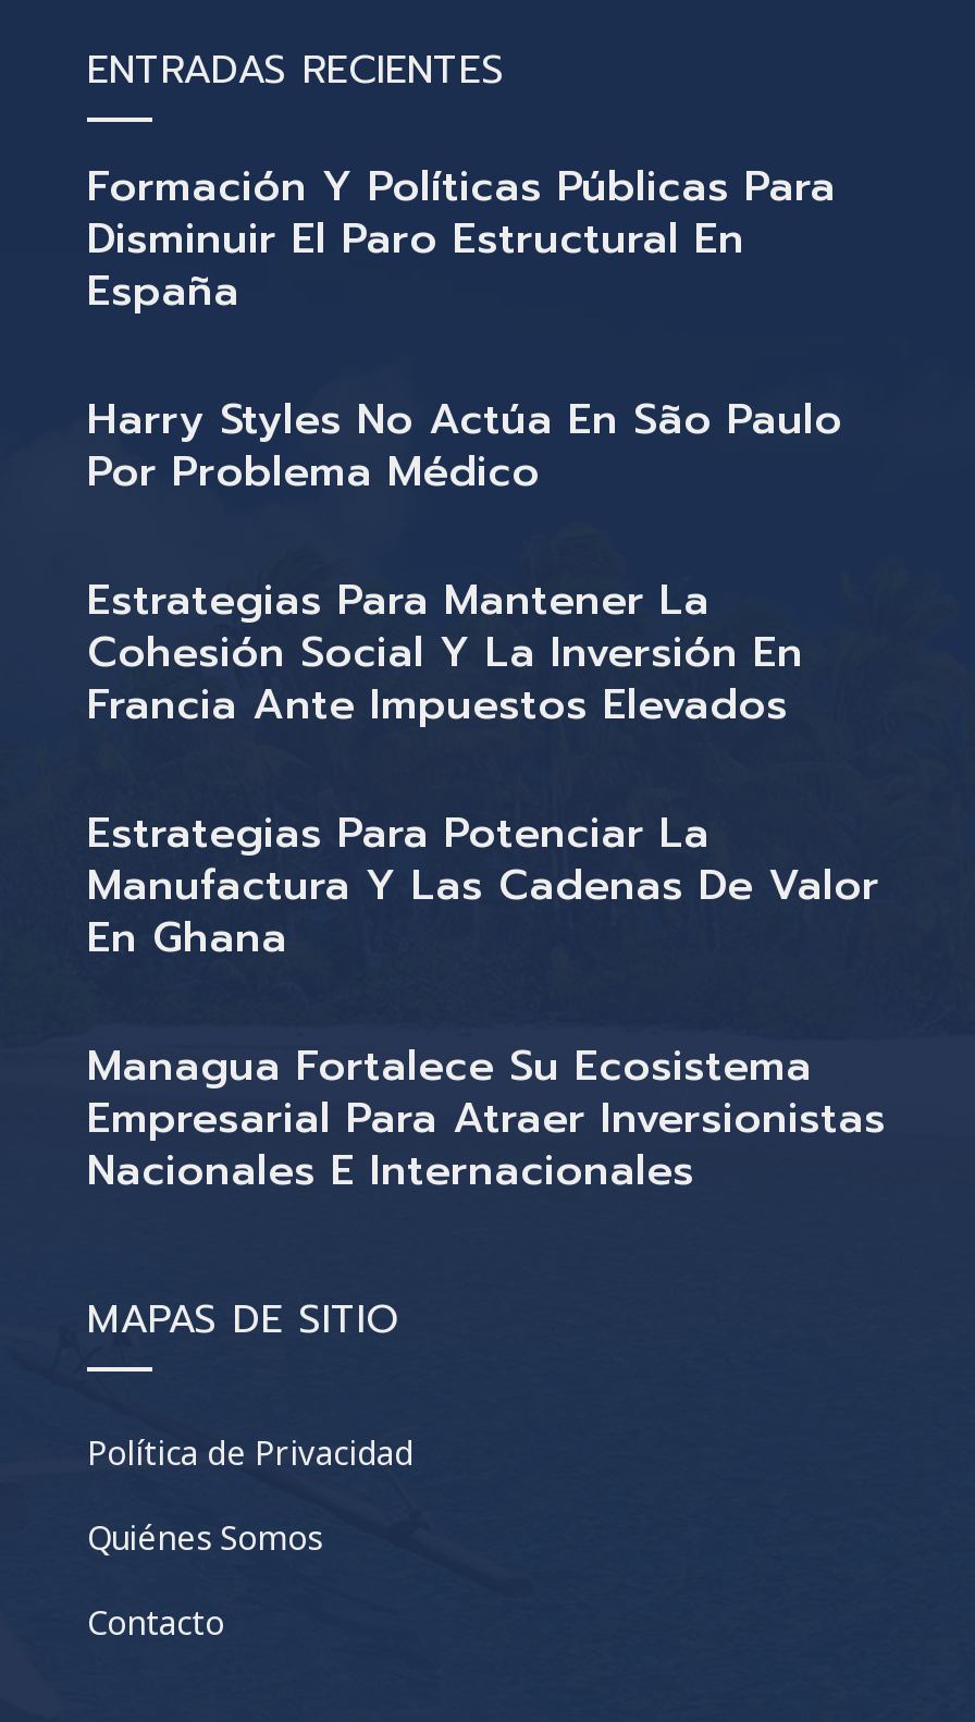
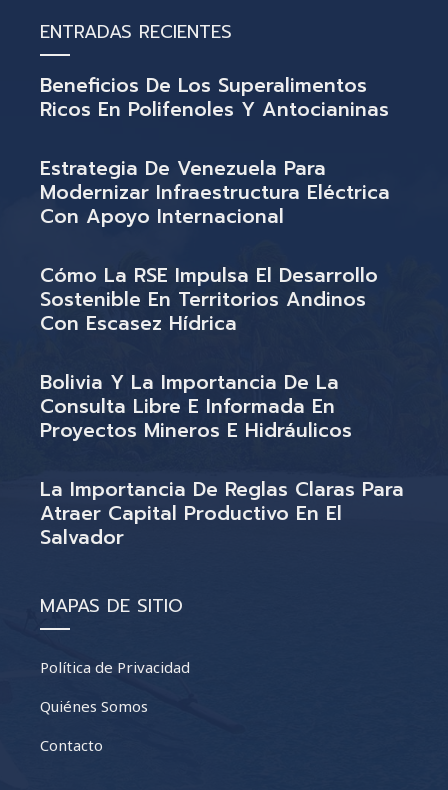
[87,156,836,324] Formación Y Políticas Públicas Para | Disminuir El Paro Estructural En | España -> [40,71,389,124] Beneficios De Los Superalimentos | Ricos En Polifenoles Y Antocianinas
[87,389,842,504] Harry Styles No Actúa En São Paulo | Por Problema Médico -> [40,154,390,231] Estrategia De Venezuela Para | Modernizar Infraestructura Eléctrica | Con Apoyo Internacional
[87,570,803,737] Estrategias Para Mantener La | Cohesión Social Y La Inversión En | Francia Ante Impuestos Elevados -> [40,261,378,338] Cómo La RSE Impulsa El Desarrollo | Sostenible En Territorios Andinos | Con Escasez Hídrica
[87,803,879,970] Estrategias Para Potenciar La | Manufactura Y Las Cadenas De Valor | En Ghana -> [40,368,352,445] Bolivia Y La Importancia De La | Consulta Libre E Informada En | Proyectos Mineros E Hidráulicos
[87,1036,886,1203] Managua Fortalece Su Ecosistema | Empresarial Para Atraer Inversionistas | Nacionales E Internacionales -> [40,475,404,552] La Importancia De Reglas Claras Para | Atraer Capital Productivo En El | Salvador

